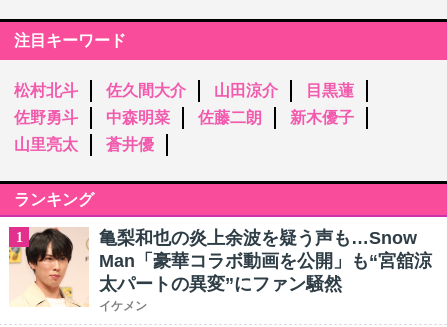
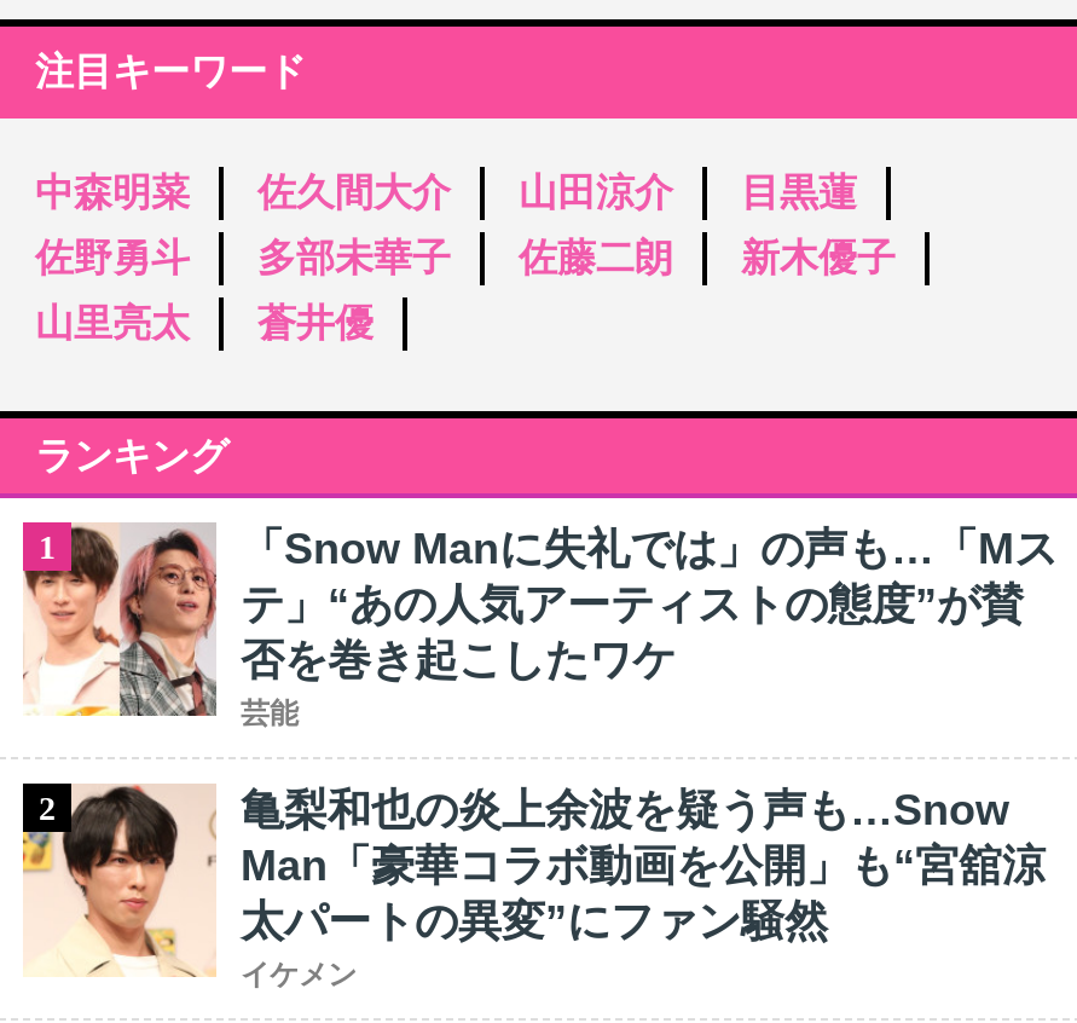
[14,82,78,99] 松村北斗 -> none
moved [106,109,170,126] -> [35,172,190,213]: 中森明菜
none -> [257,237,451,278] 多部未華子
none -> [23,525,1058,826] [image] | 「Snow Manに失礼では」の声も…「Mス | テ」“あの人気アーティストの態度”が賛 | 否を巻き起こしたワケ | 芸能 | 2

